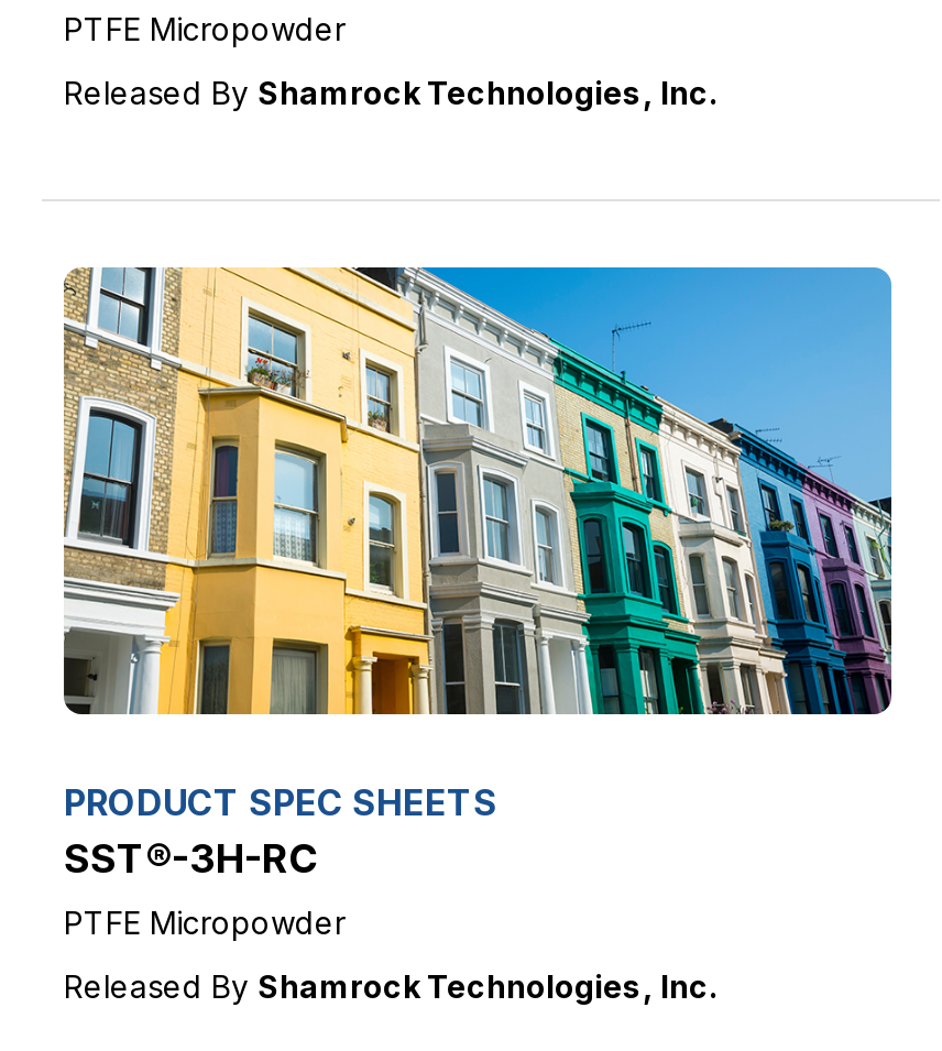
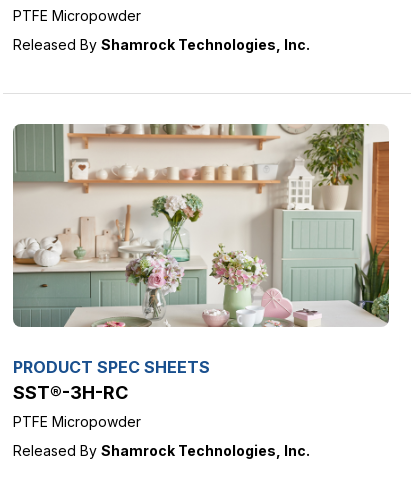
[64,265,894,716] [image] -> [12,123,390,328] [image]

